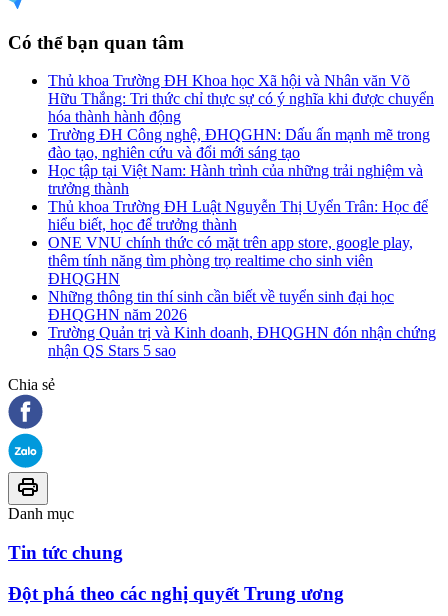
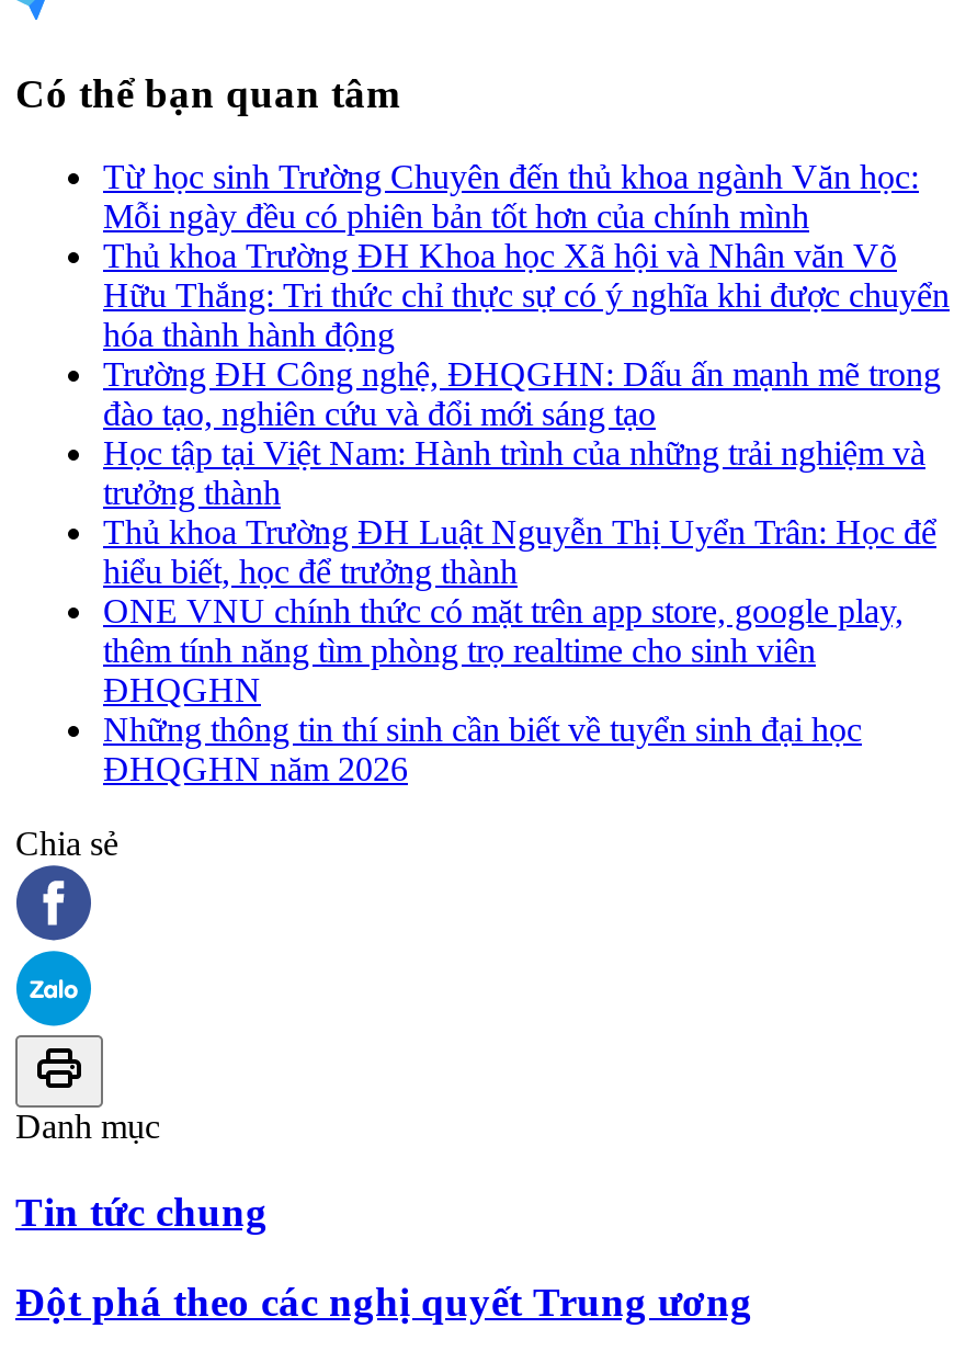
none -> [103,158,919,235] Từ học sinh Trường Chuyên đến thủ khoa ngành Văn học: | Mỗi ngày đều có phiên bản tốt hơn của chính mình
moved [48,72,434,323] -> [103,237,950,788]: Thủ khoa Trường ĐH Khoa học Xã hội và Nhân văn Võ | Hữu Thắng: Tri thức chỉ thực sự có ý nghĩa khi được chuyển | hóa thành hành động | ... | Những thông tin thí sinh cần biết về tuyển sinh đại học | ĐHQGHN năm 2026
[48,324,436,359] Trường Quản trị và Kinh doanh, ĐHQGHN đón nhận chứng | nhận QS Stars 5 sao -> none

